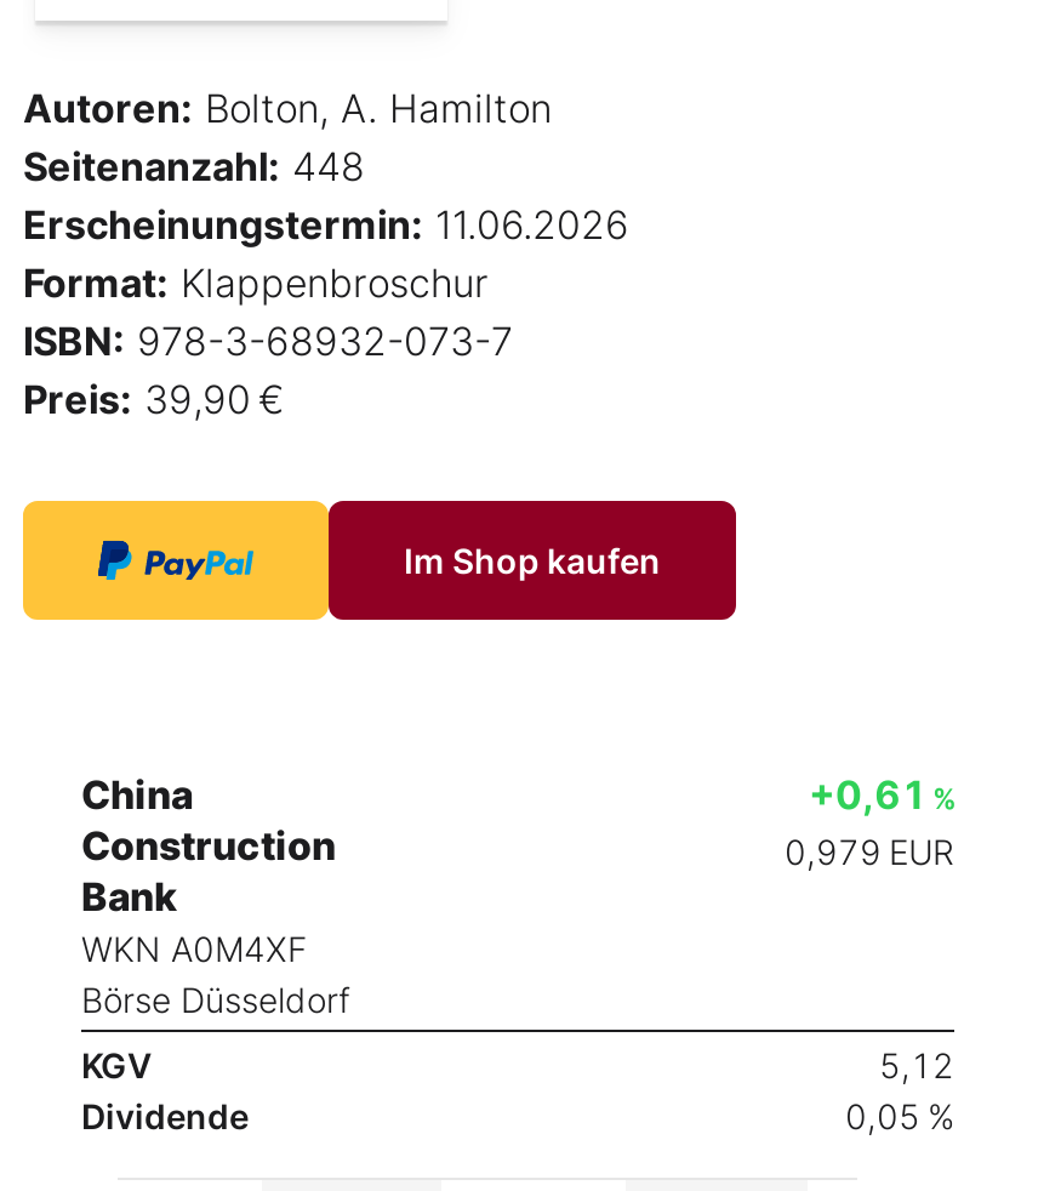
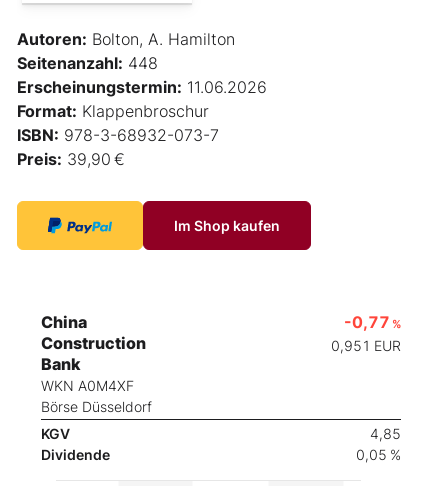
[809,770,954,819] +0,61 % -> [344,312,401,332] -0,77 %
[785,831,954,872] 0,979 EUR -> [331,337,401,354] 0,951 EUR
[879,1044,954,1085] 5,12 -> [370,425,401,442] 4,85

